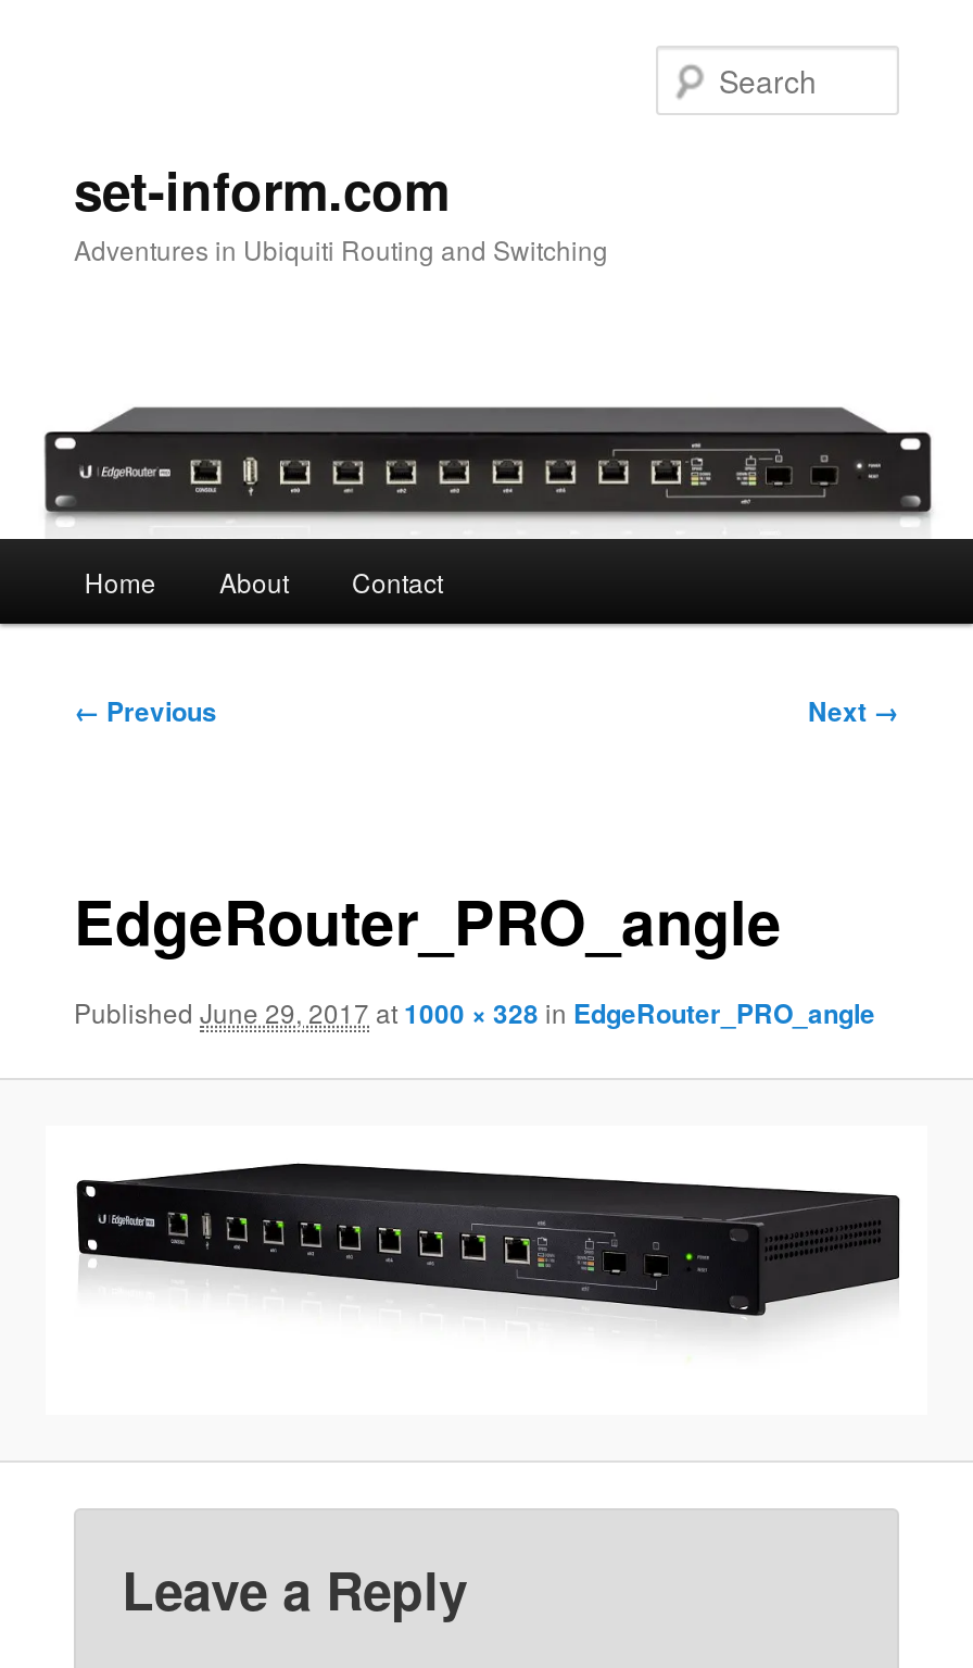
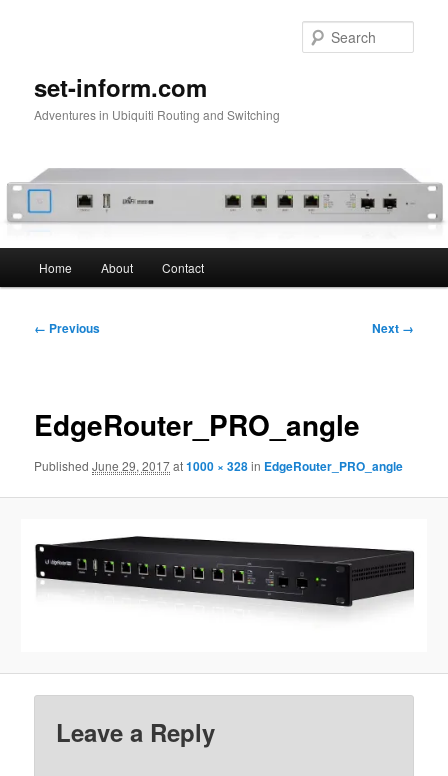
[17,367,960,524] [image] -> [7,168,443,240] [image]

